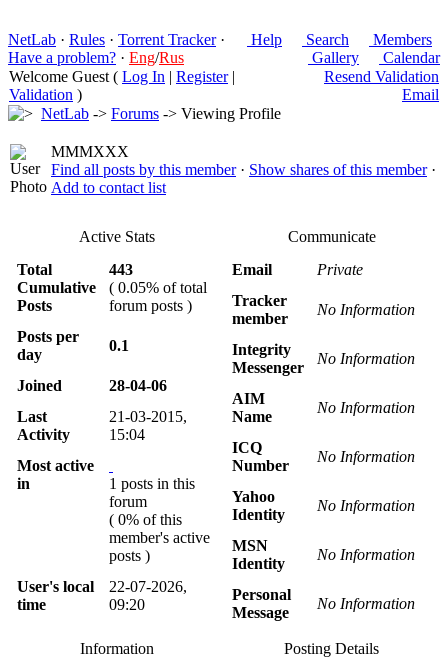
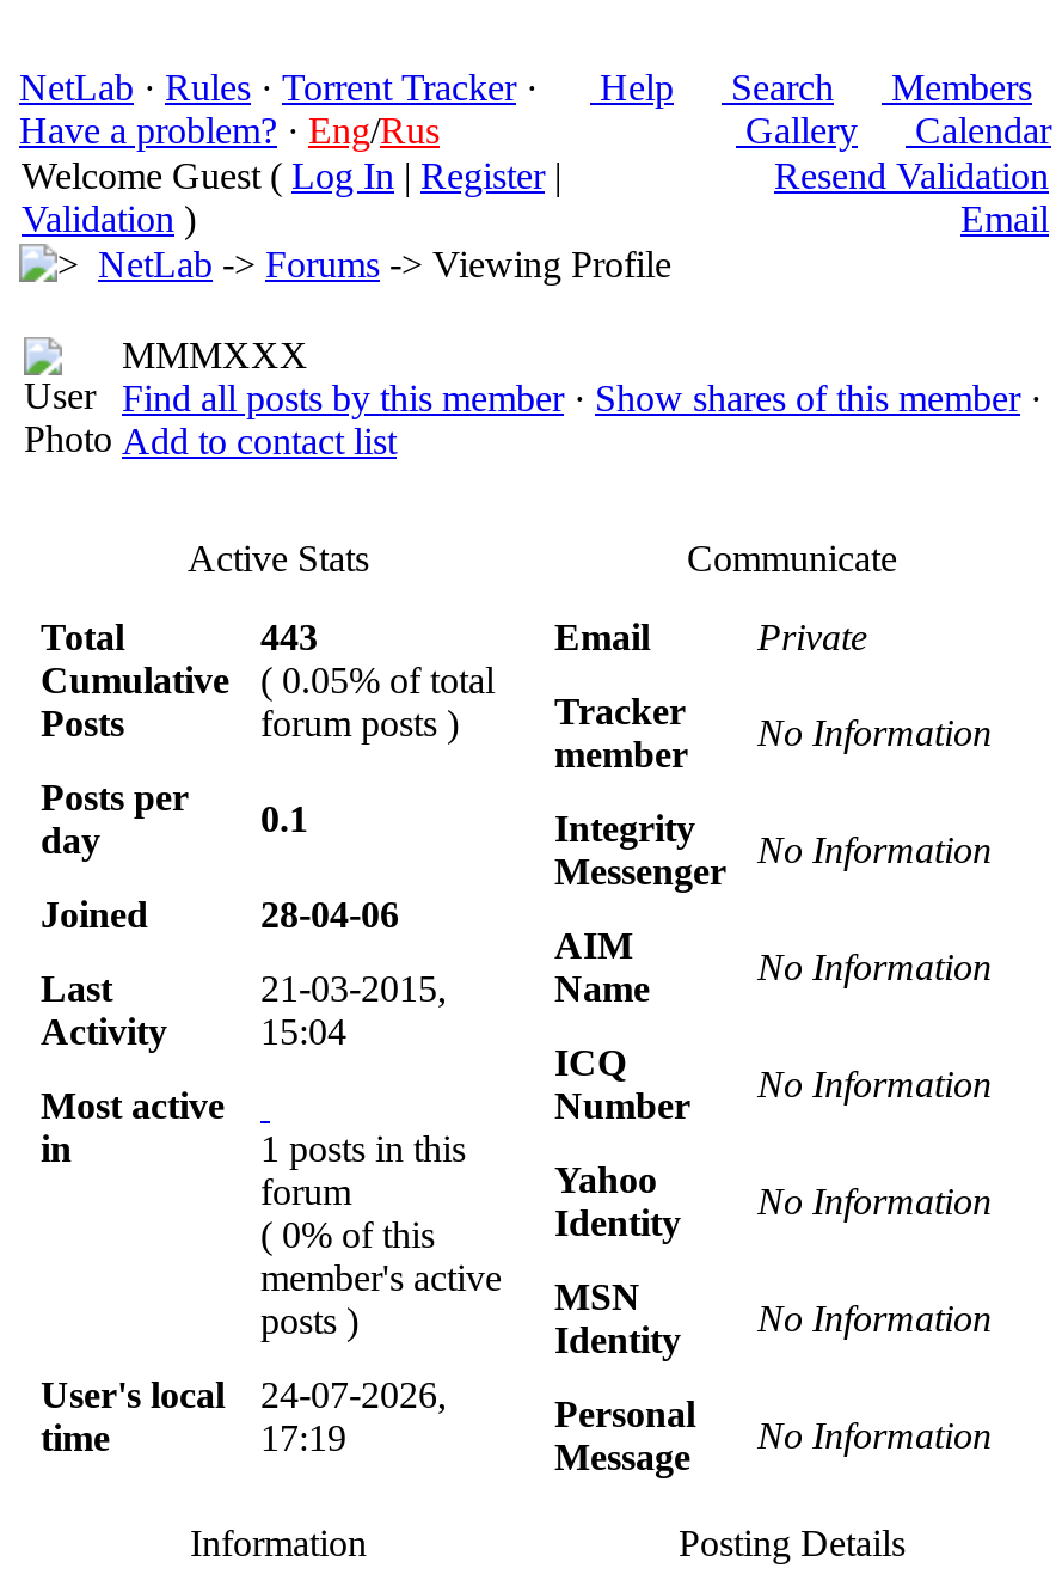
[17,578,187,595] User's local 22-07-2026, -> [41,1374,447,1415] User's local 24-07-2026,
[109,596,145,613] 09:20 -> [260,1417,346,1458] 17:19

